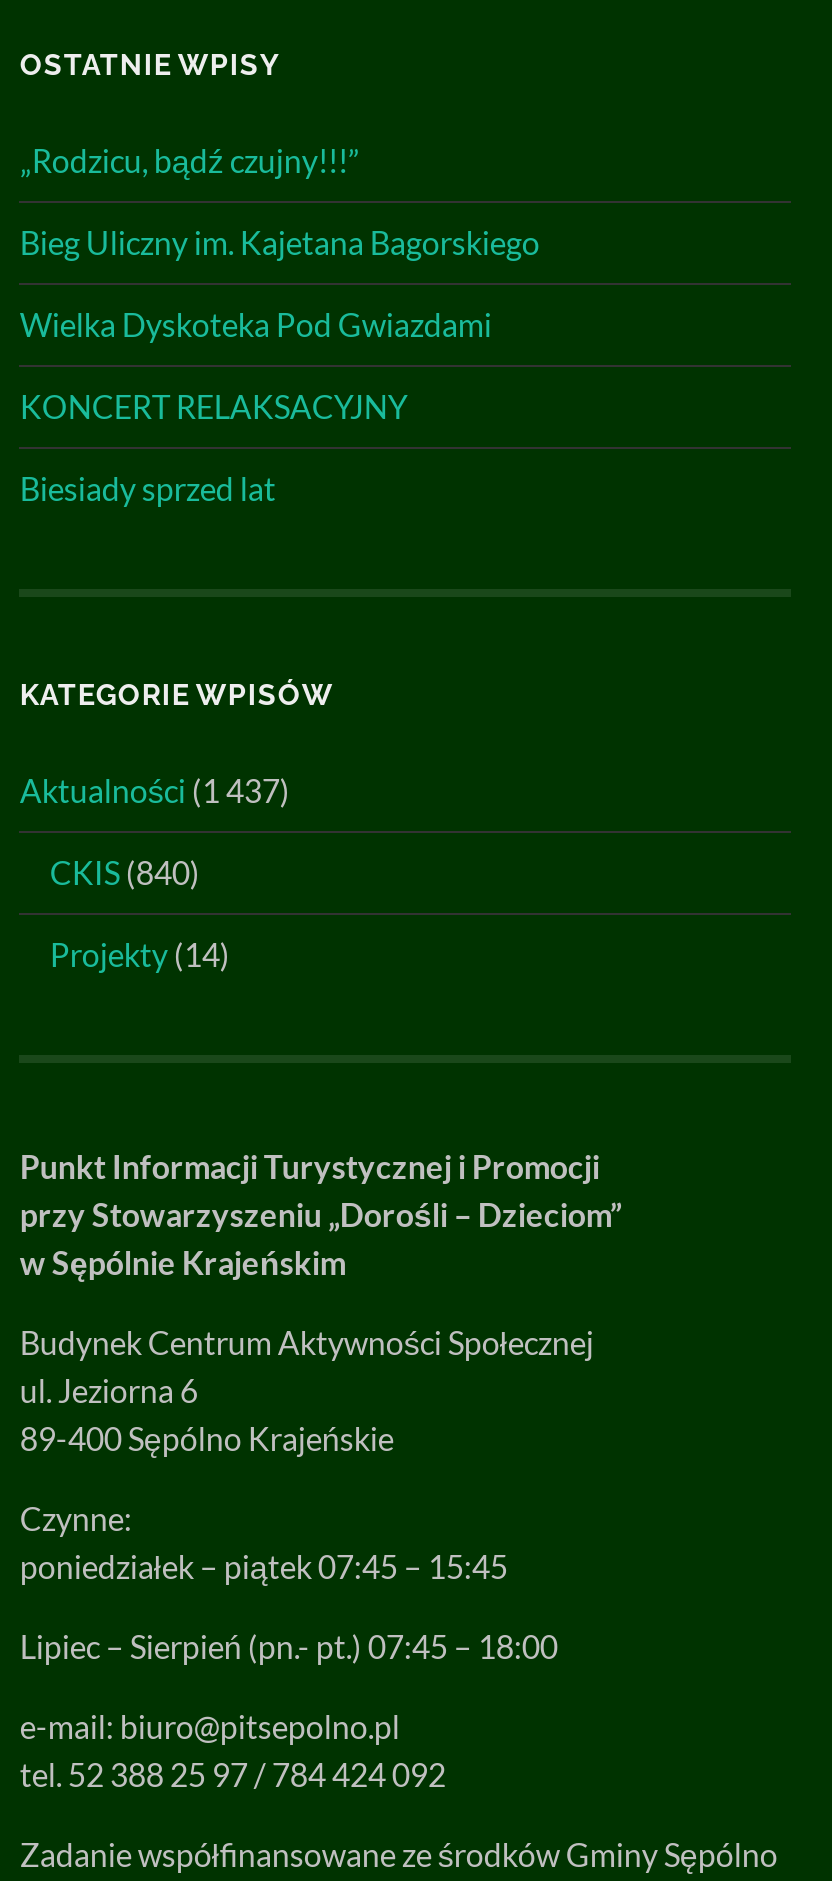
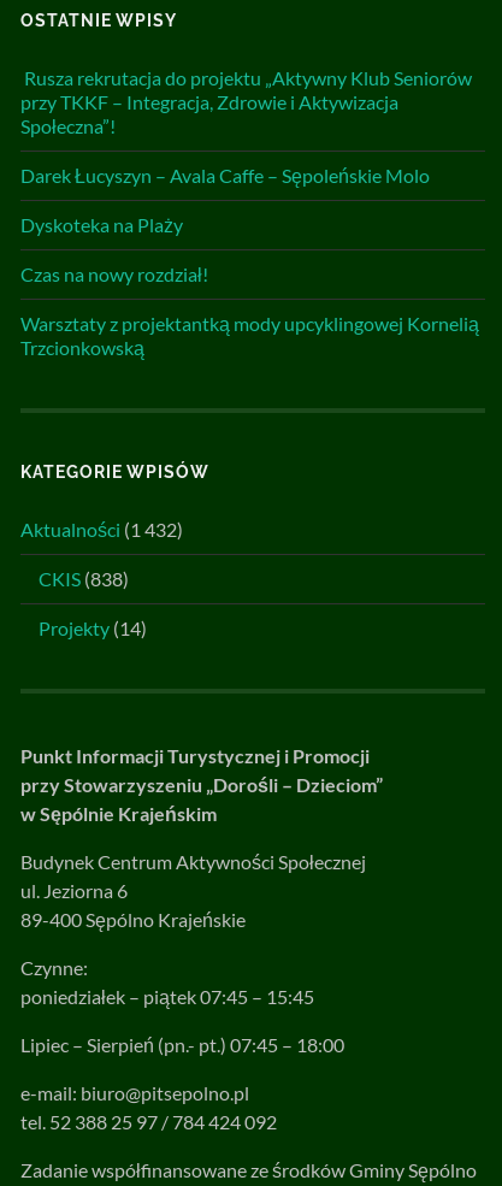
[20,142,360,180] „Rodzicu, bądź czujny!!!” -> [21,67,472,138] Rusza rekrutacja do projektu „Aktywny Klub Seniorów | przy TKKF – Integracja, Zdrowie i Aktywizacja | Społeczna”!
[20,224,540,262] Bieg Uliczny im. Kajetana Bagorskiego -> [21,164,430,187] Darek Łucyszyn – Avala Caffe – Sępoleńskie Molo
[20,306,492,344] Wielka Dyskoteka Pod Gwiazdami -> [21,214,183,236] Dyskoteka na Plaży
[20,388,408,426] KONCERT RELAKSACYJNY -> [21,263,209,286] Czas na nowy rozdział!
[20,470,276,508] Biesiady sprzed lat -> [21,312,480,359] Warsztaty z projektantką mody upcyklingowej Kornelią | Trzcionkowską
[20,772,290,810] Aktualności (1 437) -> [21,518,183,541] Aktualności (1 432)
[50,854,200,892] CKIS (840) -> [39,568,129,590] CKIS (838)

